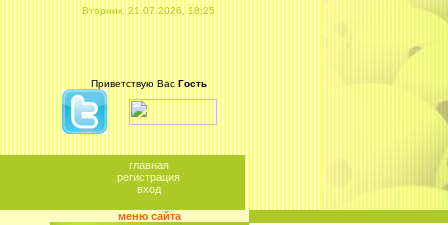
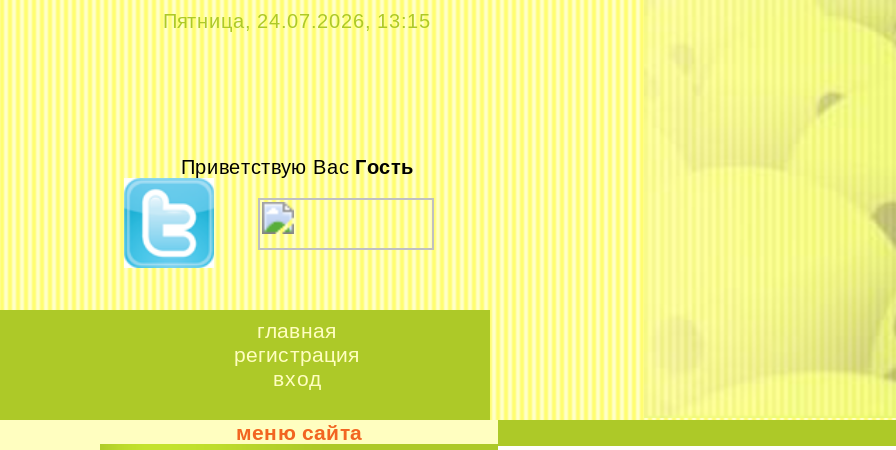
[82,5,215,16] Вторник, 21.07.2026, 18:25 -> [163,10,431,32] Пятница, 24.07.2026, 13:15

